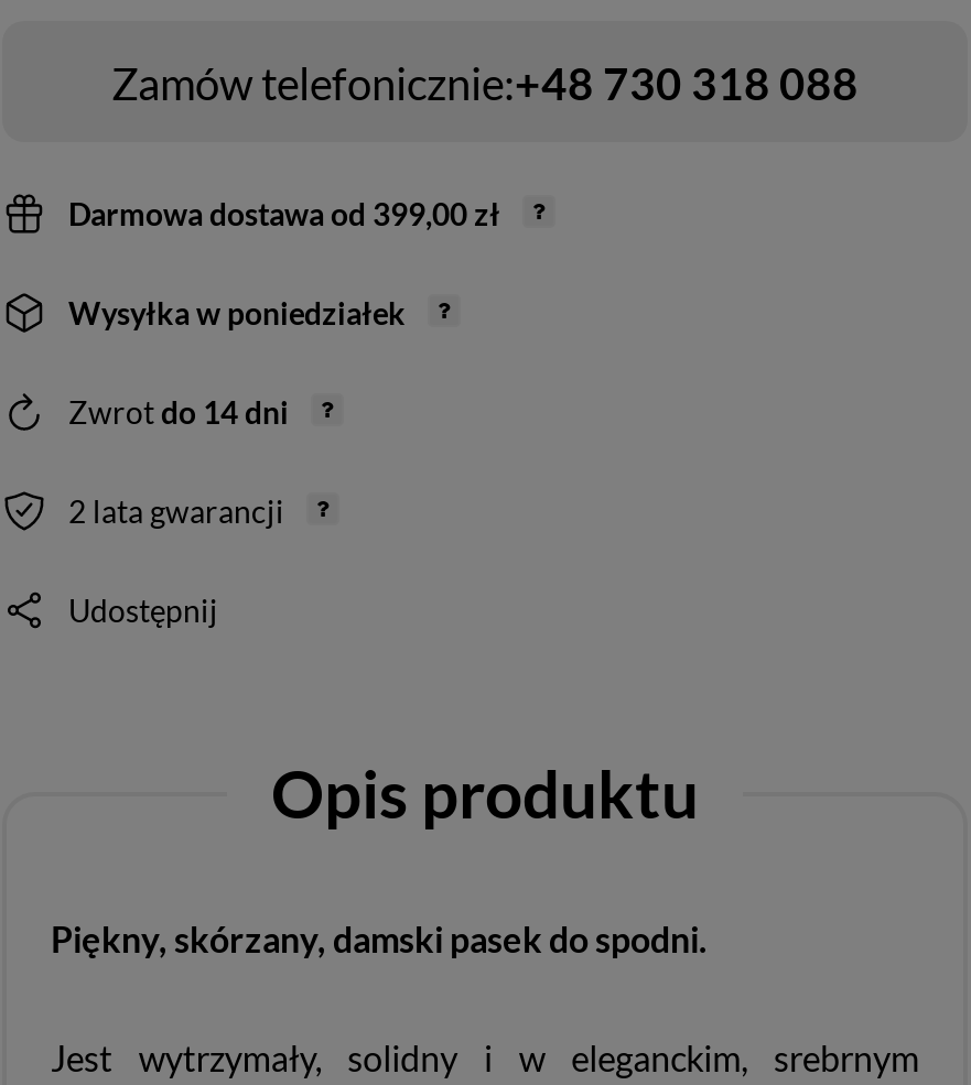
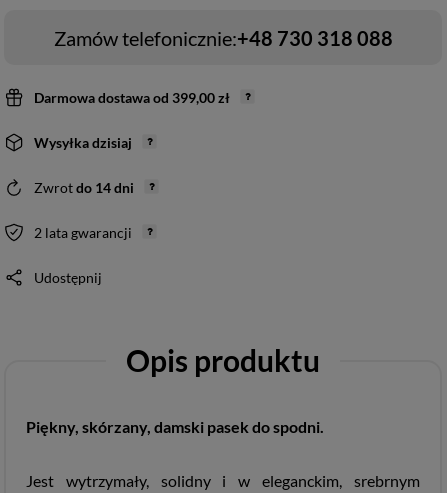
[68,293,406,330] Wysyłka w poniedziałek -> [34,133,132,150] Wysyłka dzisiaj

